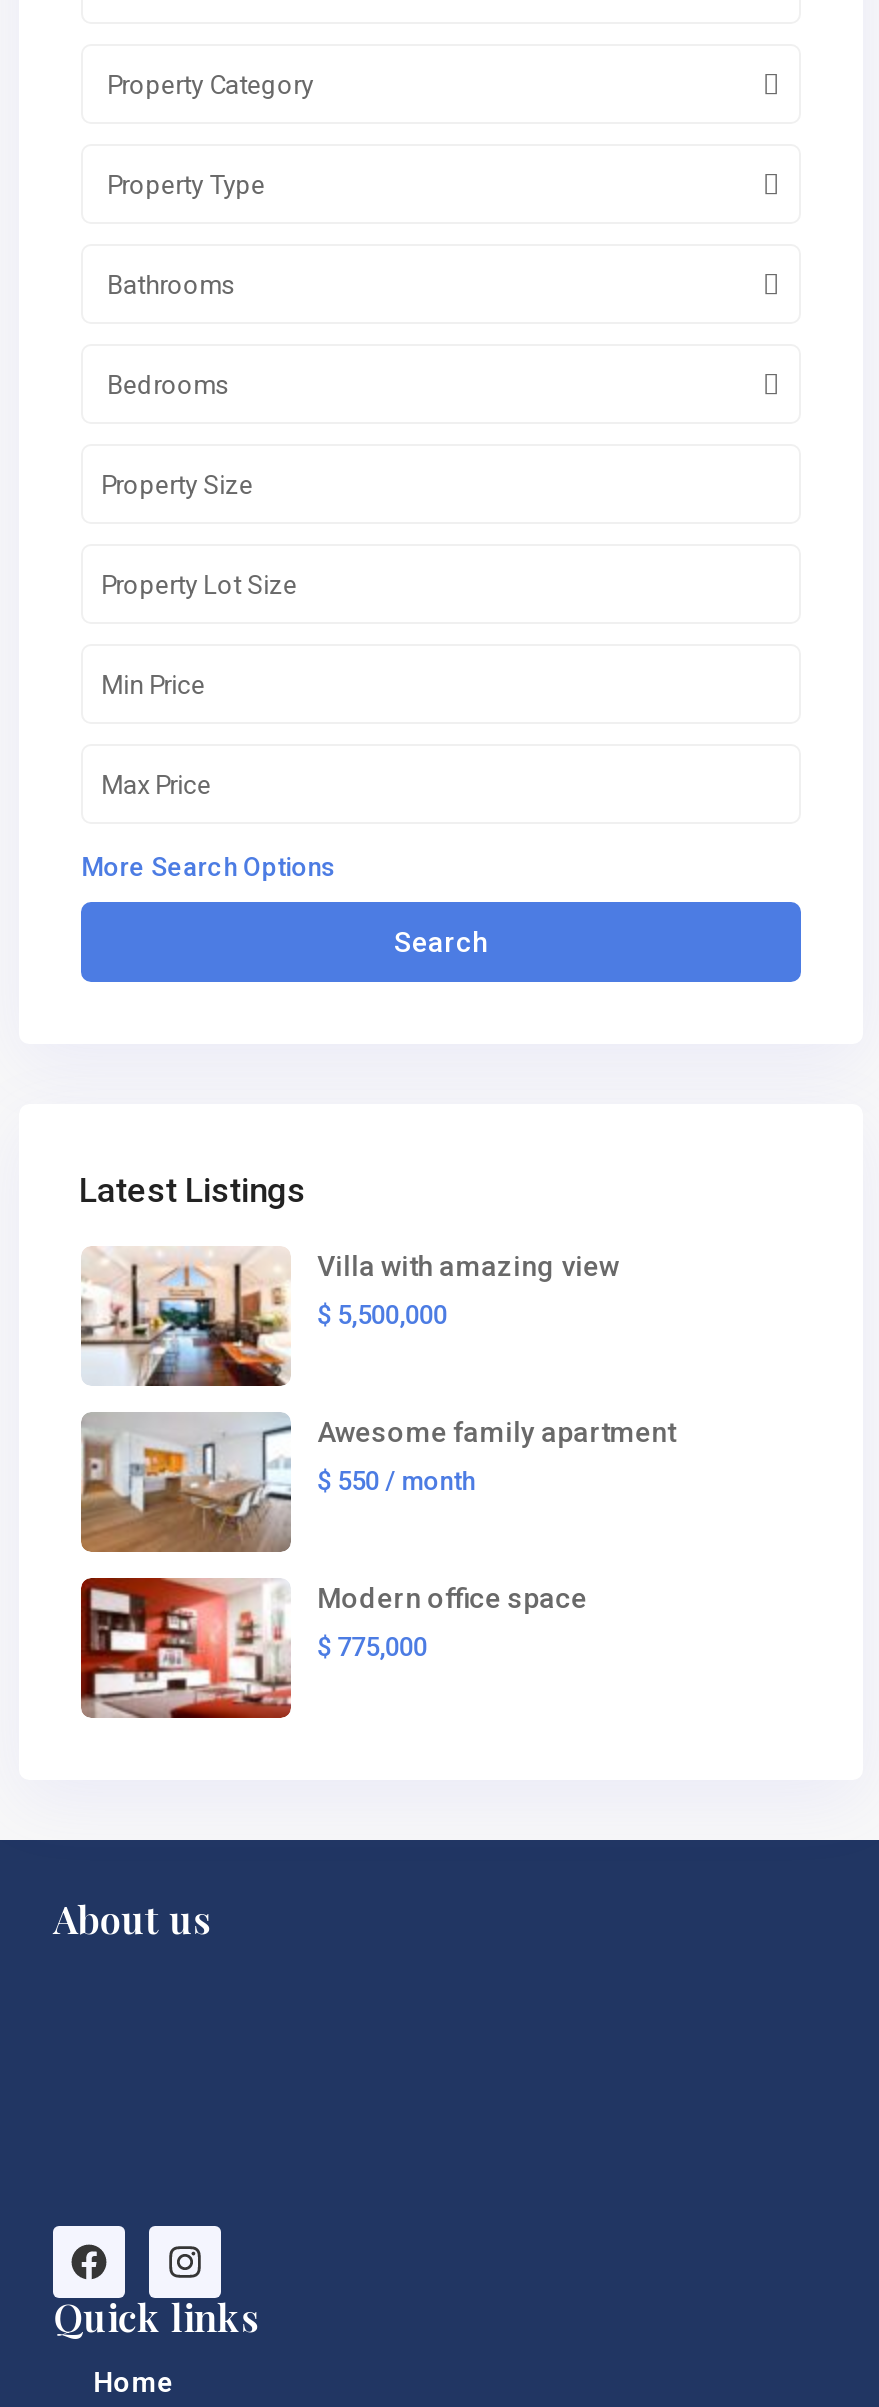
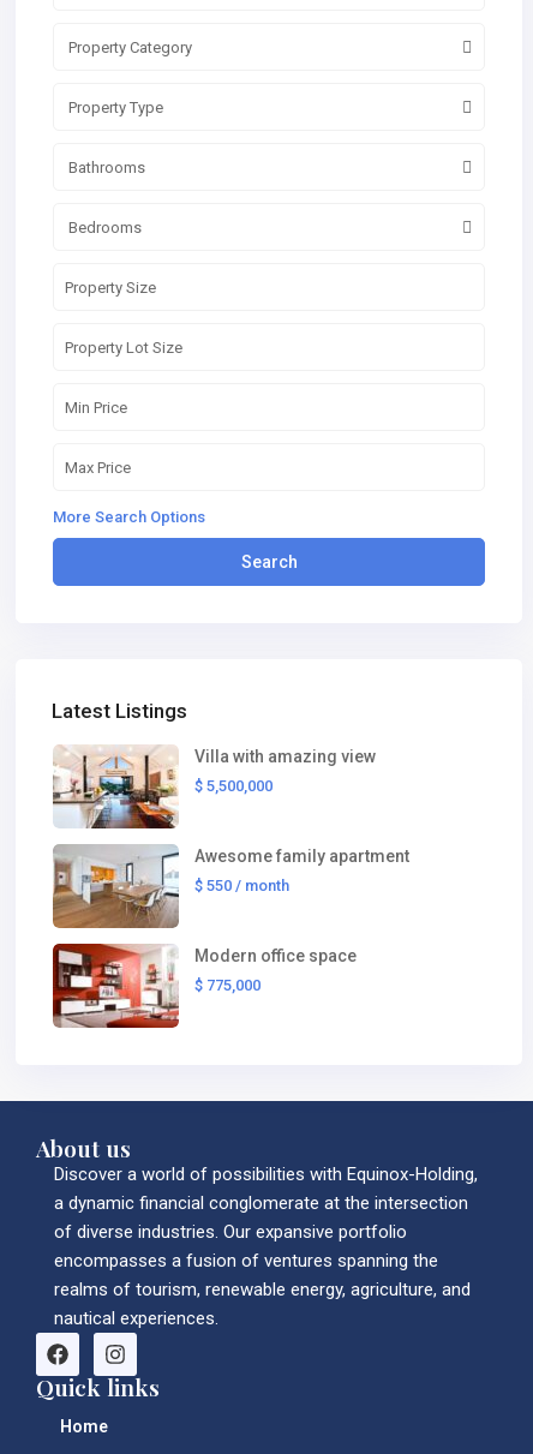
none -> [54,1164,478,1329] Discover a world of possibilities with Equinox-Holding, | a dynamic financial conglomerate at the intersection | of diverse industries. Our expansive portfolio | encompasses a fusion of ventures spanning the | realms of tourism, renewable energy, agriculture, and | nautical experiences.

